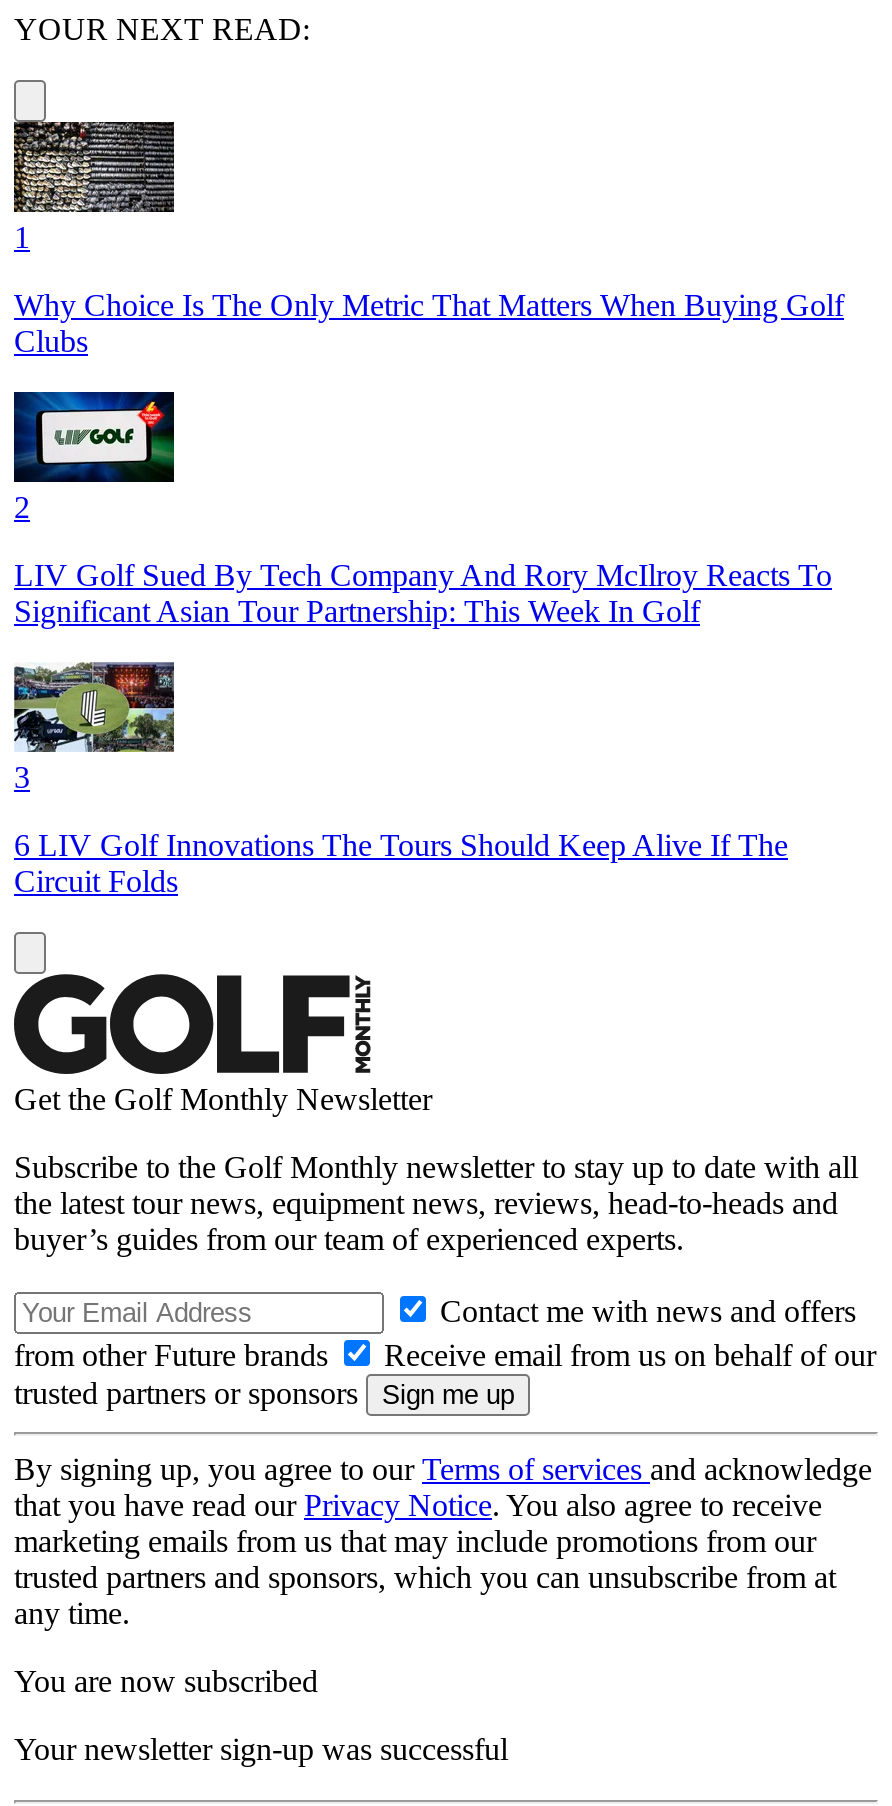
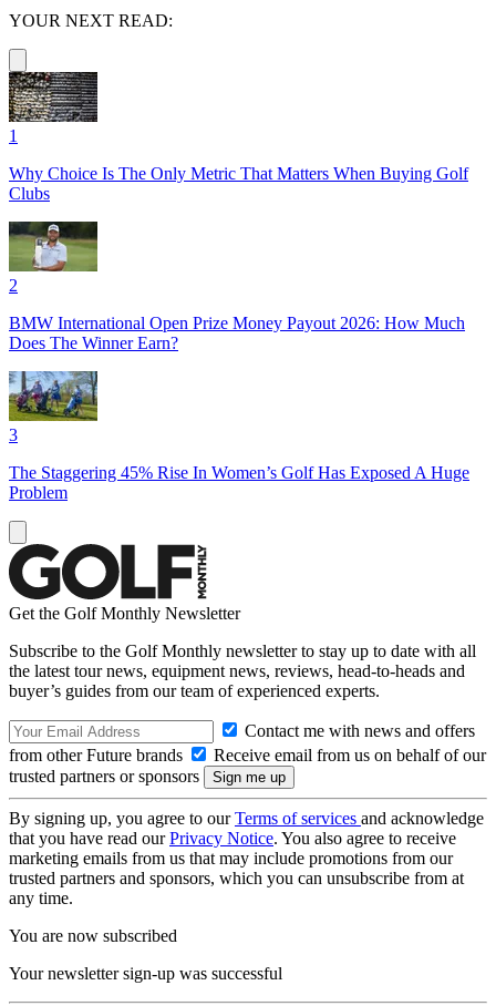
[12,390,832,627] [image] | LIV Golf Sued By Tech Company And Rory McIlroy Reacts To | Significant Asian Tour Partnership: This Week In Golf -> [8,220,465,352] [image] | BMW International Open Prize Money Payout 2026: How Much | Does The Winner Earn?
[12,662,788,897] [image] | 6 LIV Golf Innovations The Tours Should Keep Alive If The | Circuit Folds -> [8,370,469,501] [image] | The Staggering 45% Rise In Women’s Golf Has Exposed A Huge | Problem

